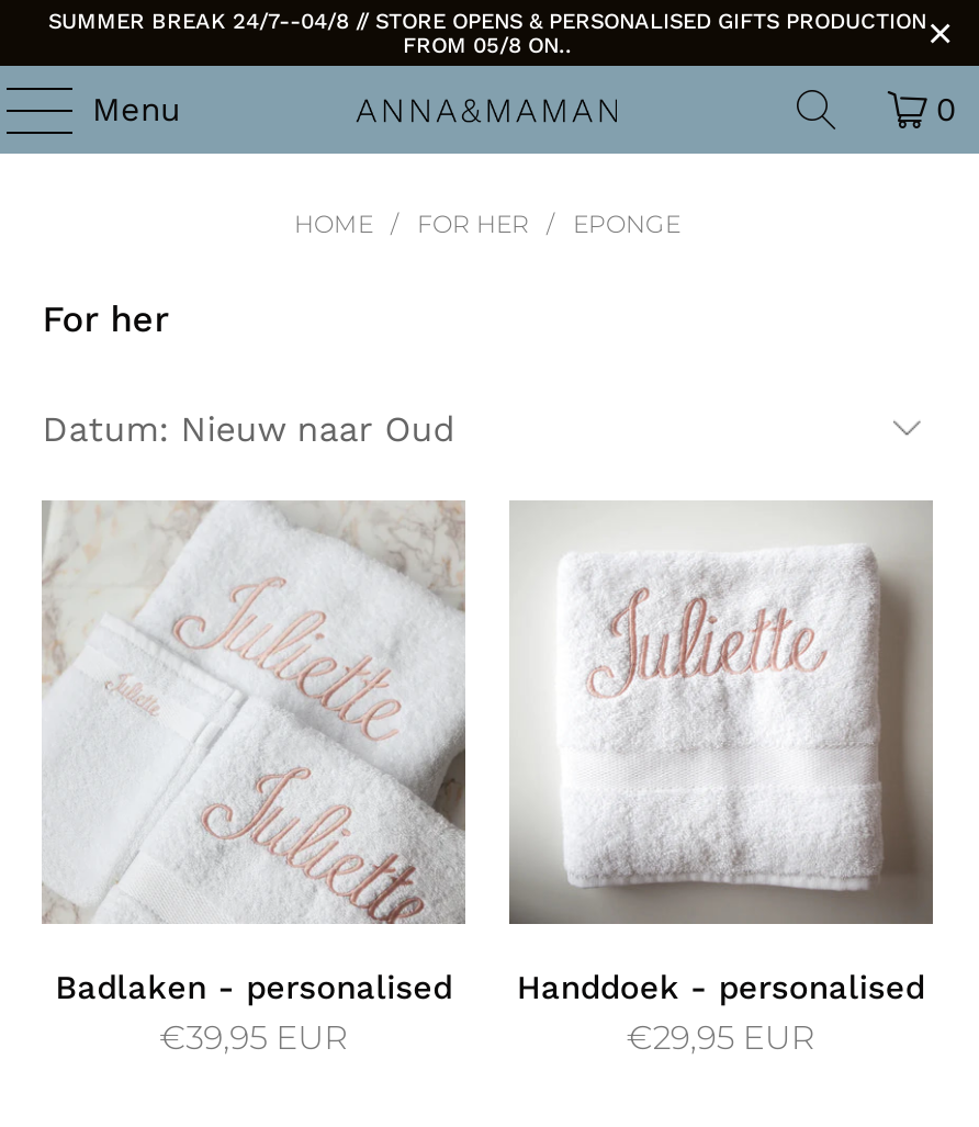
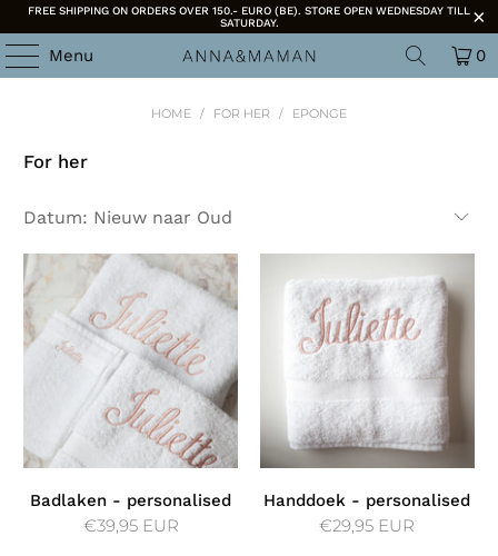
[48,9,926,57] SUMMER BREAK 24/7--04/8 // STORE OPENS & PERSONALISED GIFTS PRODUCTION | FROM 05/8 ON.. -> [28,4,470,29] FREE SHIPPING ON ORDERS OVER 150.- EURO (BE). STORE OPEN WEDNESDAY TILL | SATURDAY.

